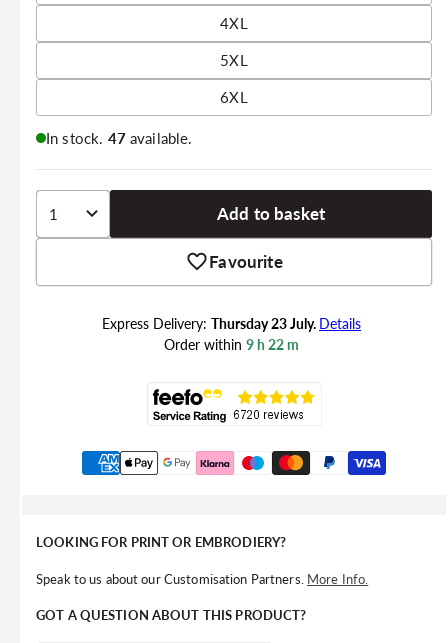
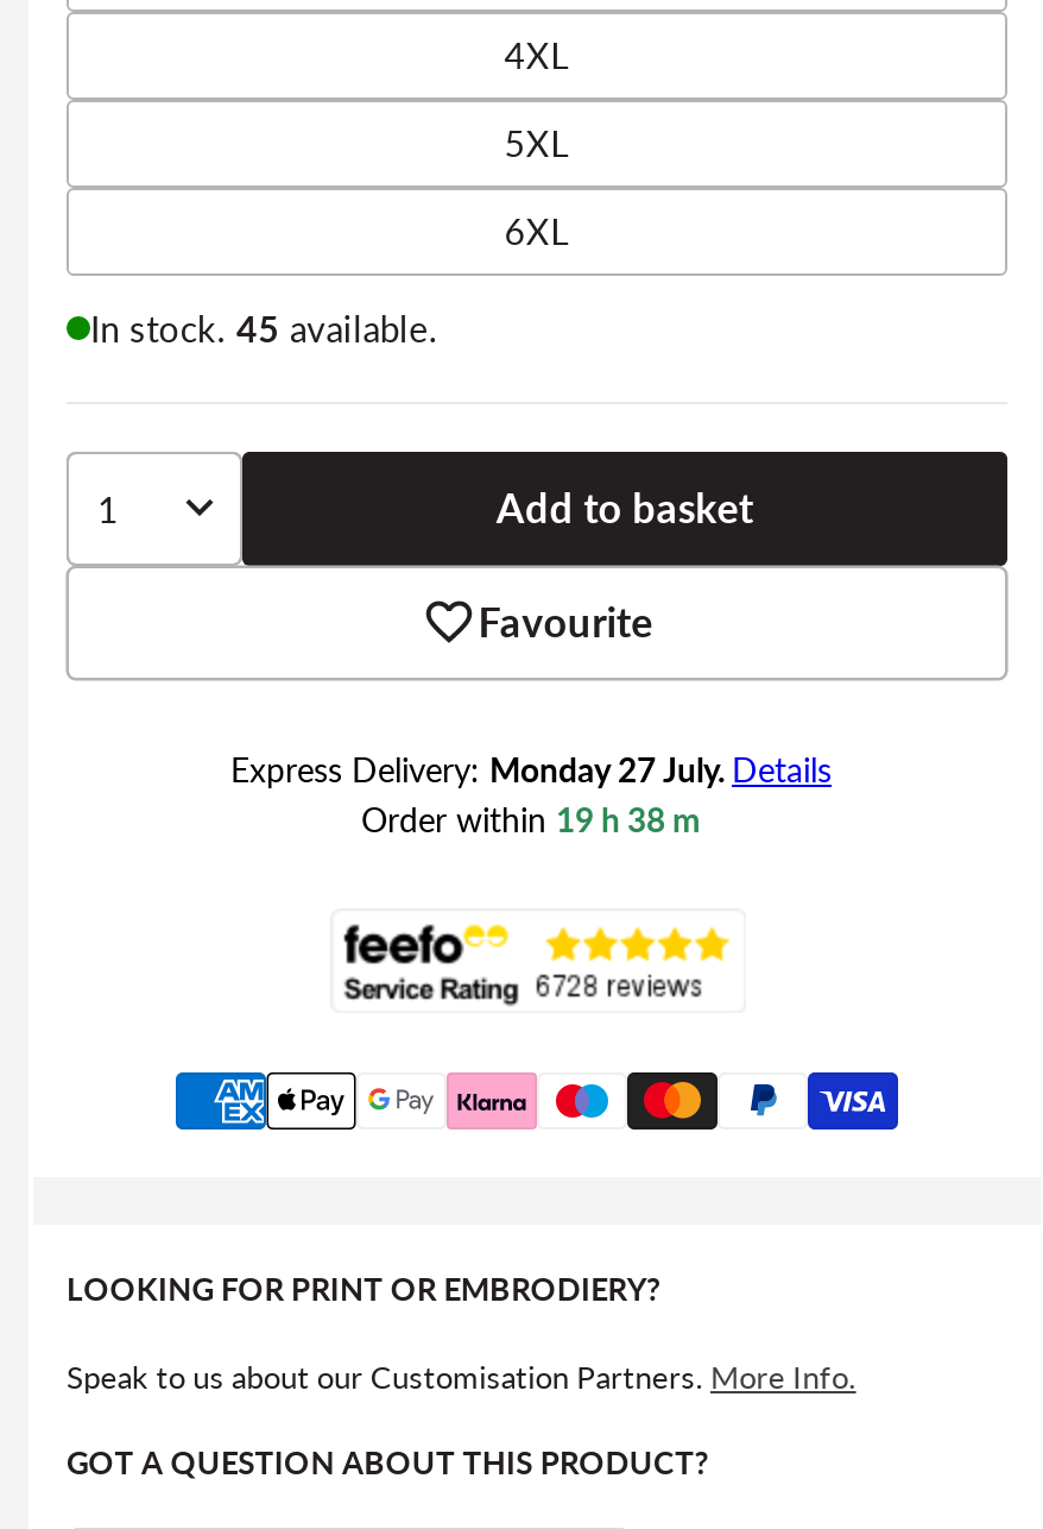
[46,129,192,147] In stock. 47 available. -> [90,306,438,349] In stock. 45 available.
[102,315,361,332] Express Delivery: Thursday 23 July. Details -> [230,748,832,789] Express Delivery: Monday 27 July. Details
[164,336,299,353] Order within 9 h 22 m -> [361,798,701,839] Order within 19 h 38 m

